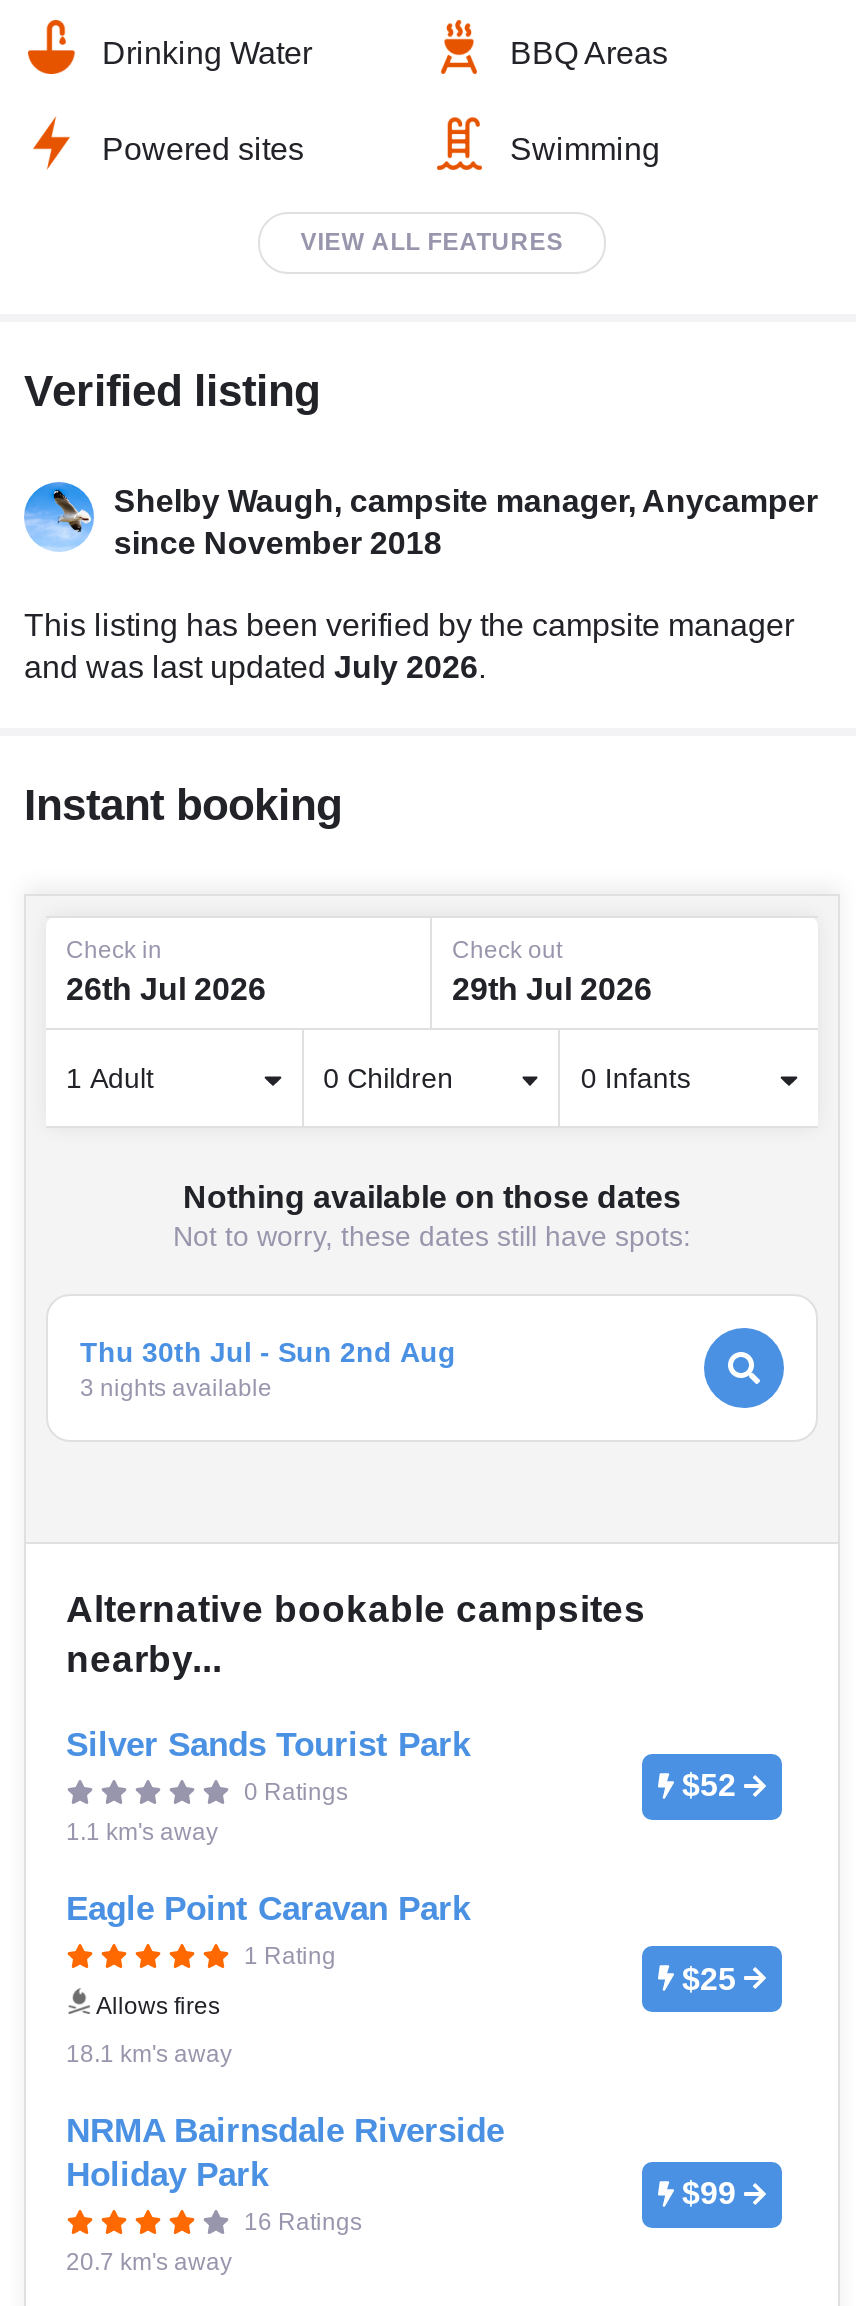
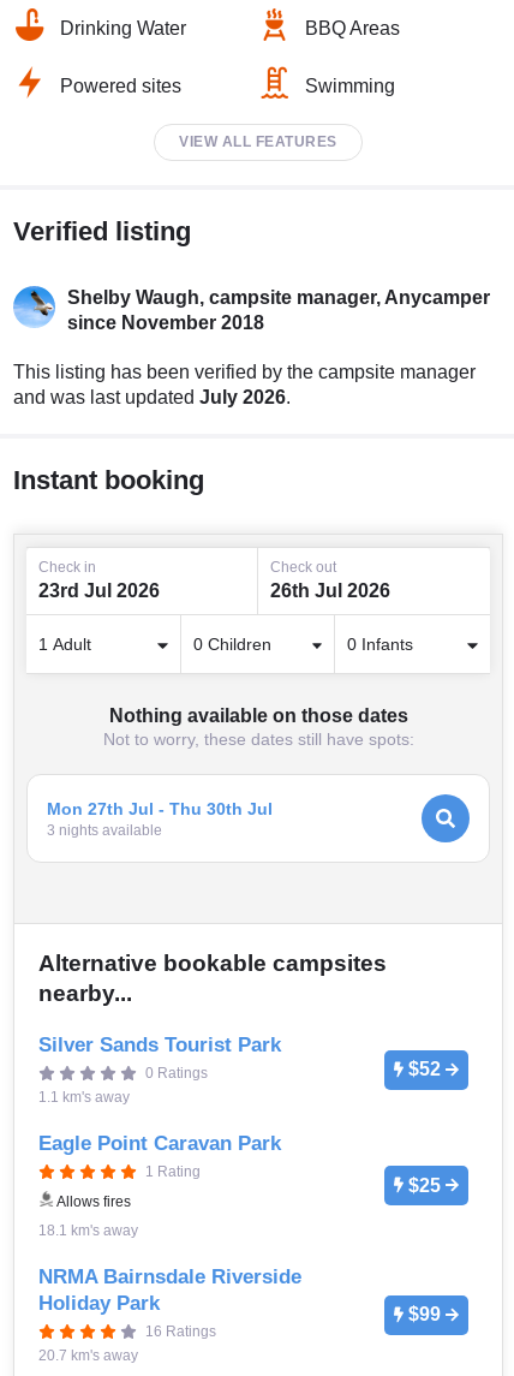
[66,972,266,1006] 26th Jul 2026 -> [38,580,160,601] 23rd Jul 2026
[452,972,652,1006] 29th Jul 2026 -> [270,580,390,601] 26th Jul 2026
[80,1335,456,1367] Thu 30th Jul - Sun 2nd Aug -> [47,799,273,818] Mon 27th Jul - Thu 30th Jul

